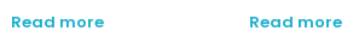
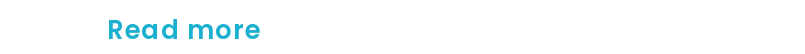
[249,11,342,34] Read more -> none

